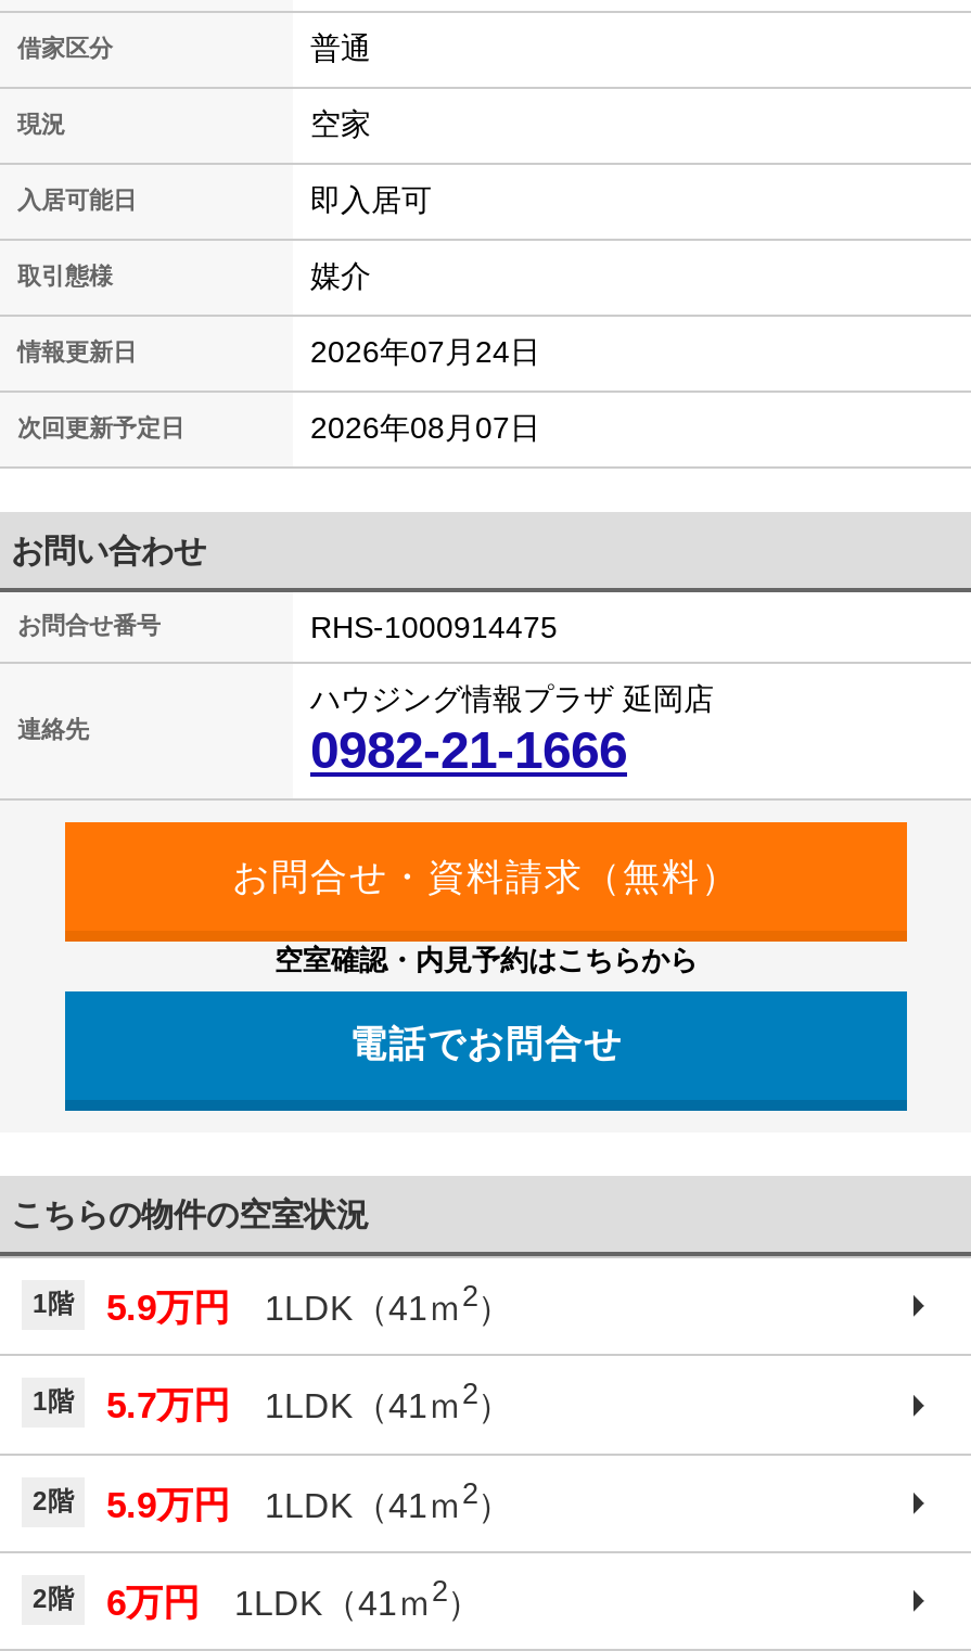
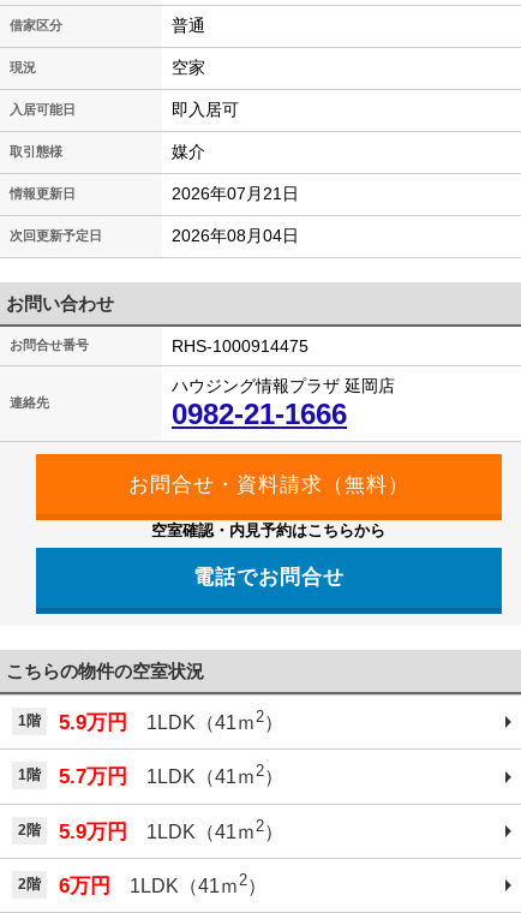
[310,334,540,369] 2026年07月24日 -> [172,184,299,203] 2026年07月21日
[310,410,540,445] 2026年08月07日 -> [172,226,299,245] 2026年08月04日

